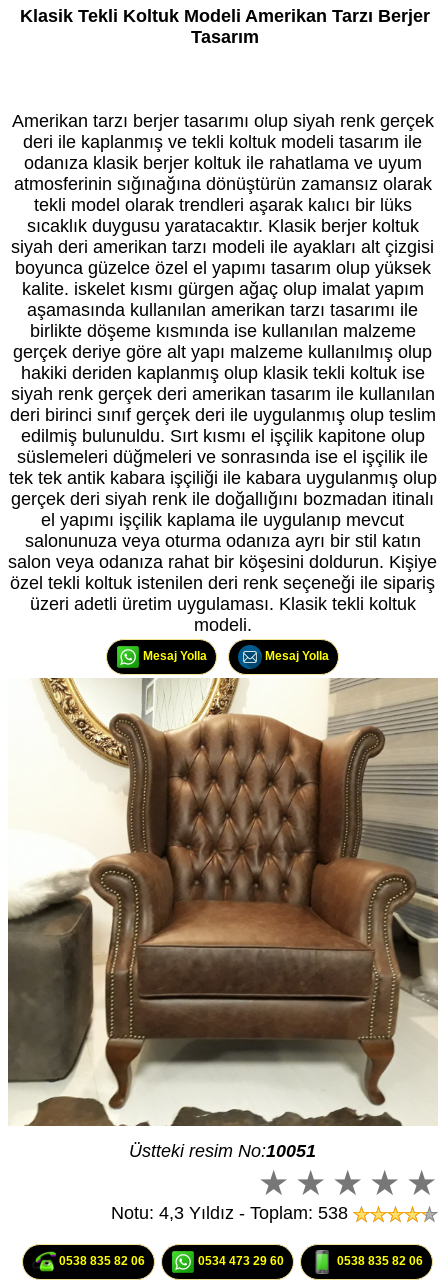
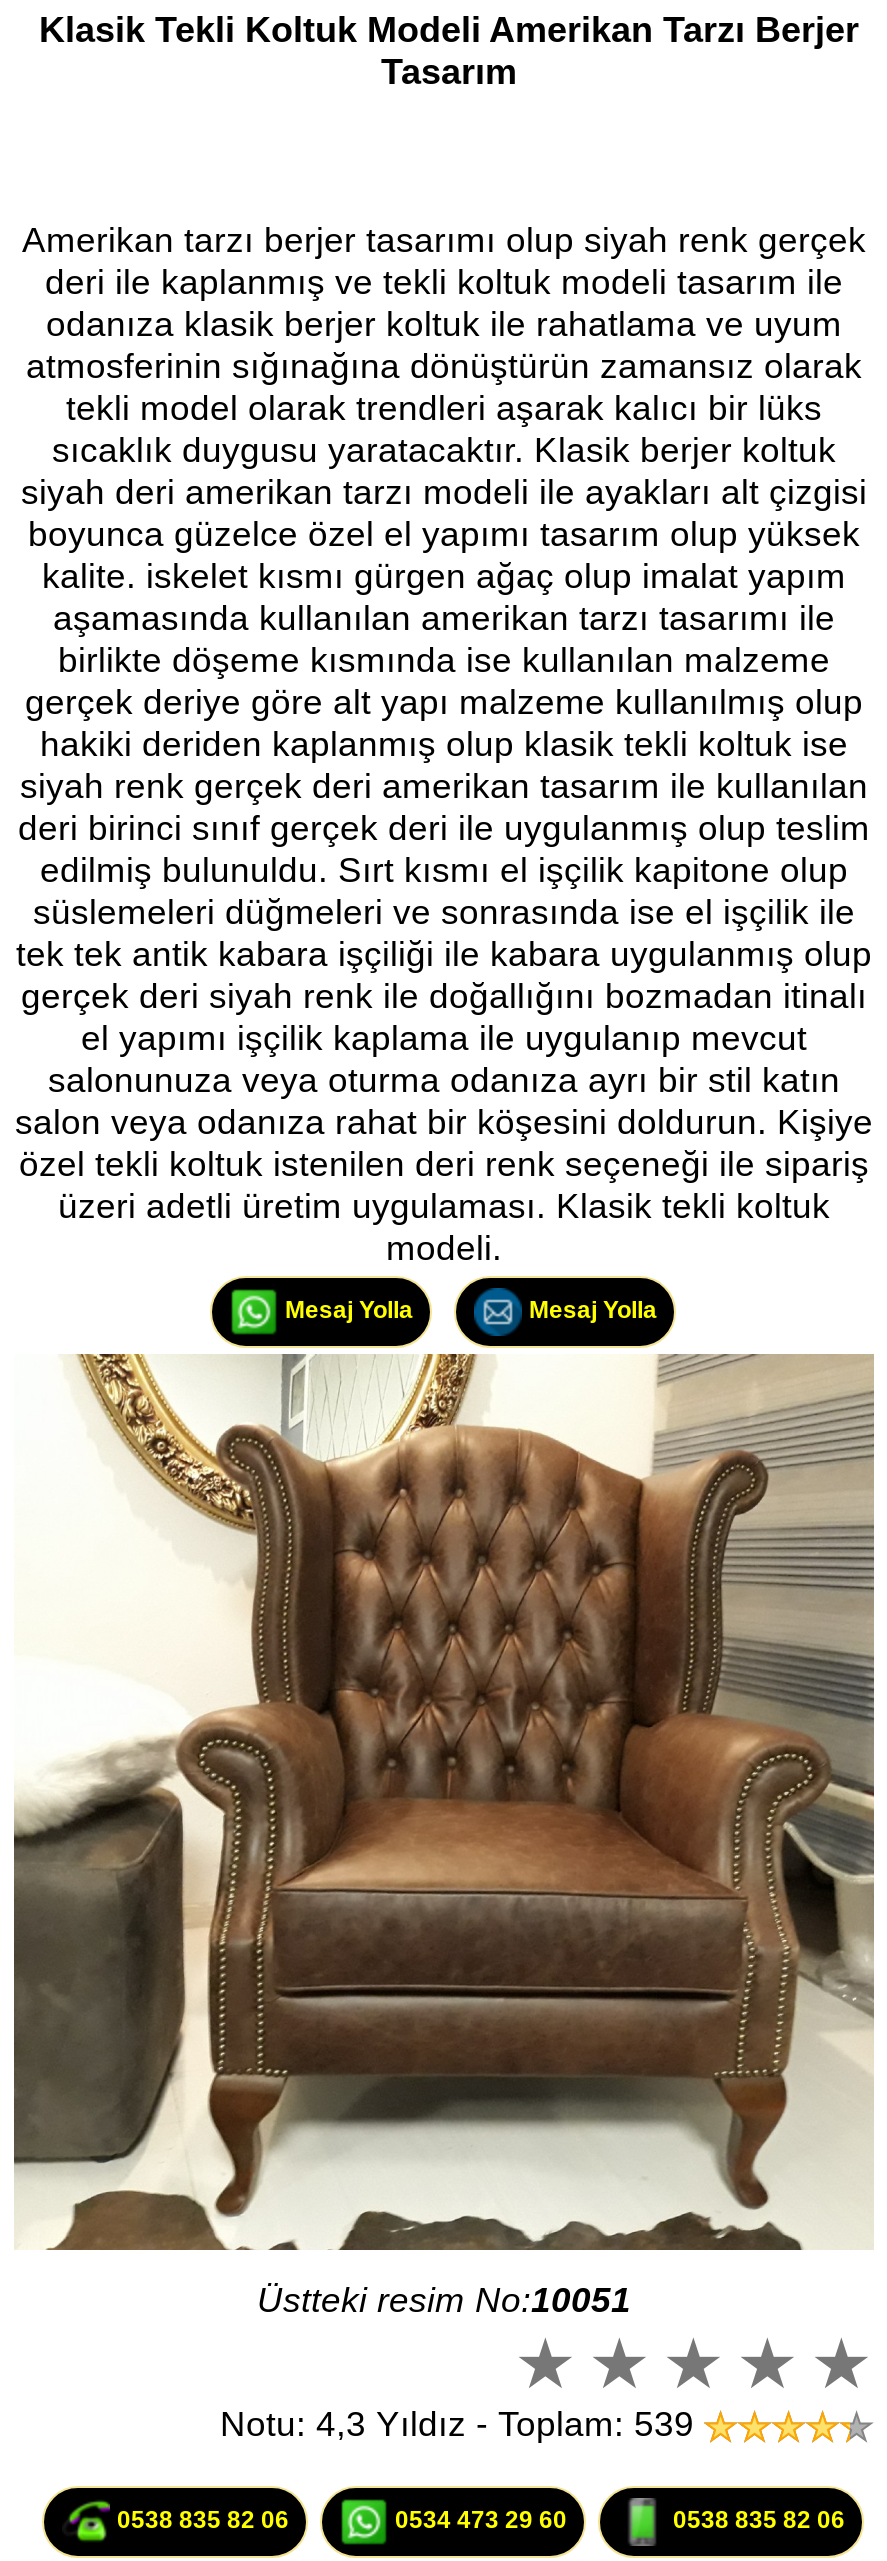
[111,1203,353,1223] Notu: 4,3 Yıldız - Toplam: 538 -> [220,2404,704,2444] Notu: 4,3 Yıldız - Toplam: 539

